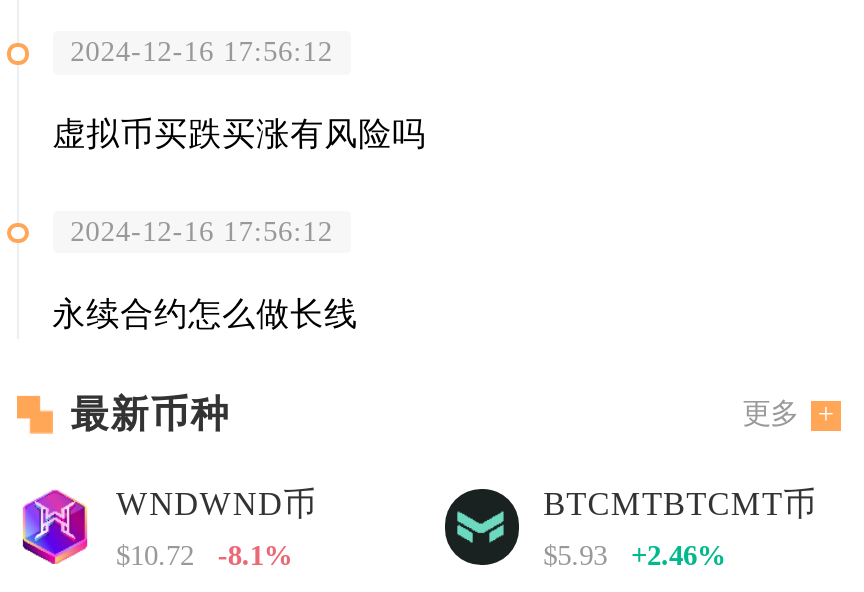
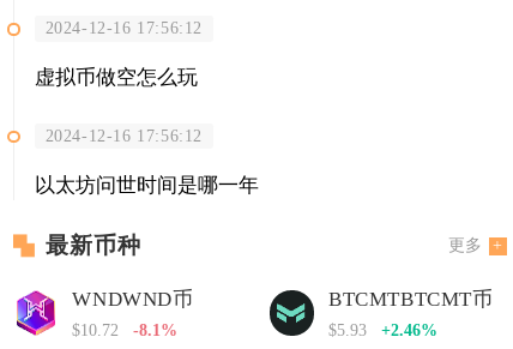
[52,116,426,154] 虚拟币买跌买涨有风险吗 -> [34,67,197,89] 虚拟币做空怎么玩
[52,295,358,333] 永续合约怎么做长线 -> [34,174,258,197] 以太坊问世时间是哪一年

